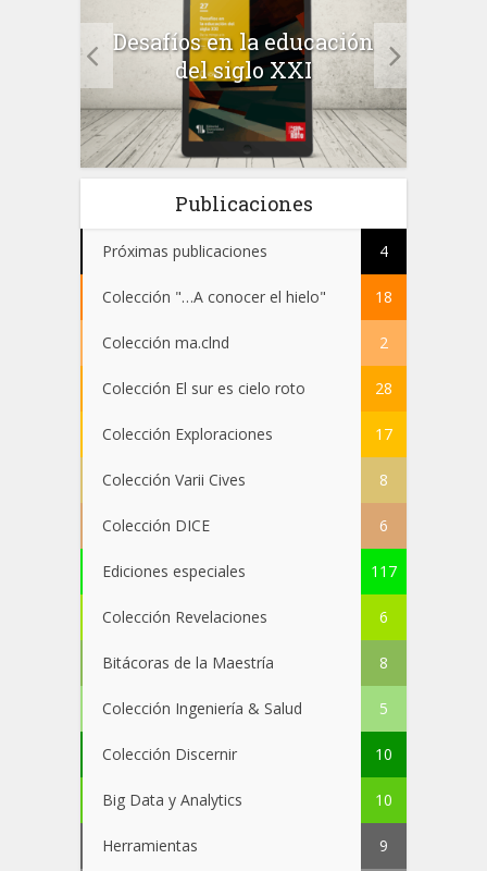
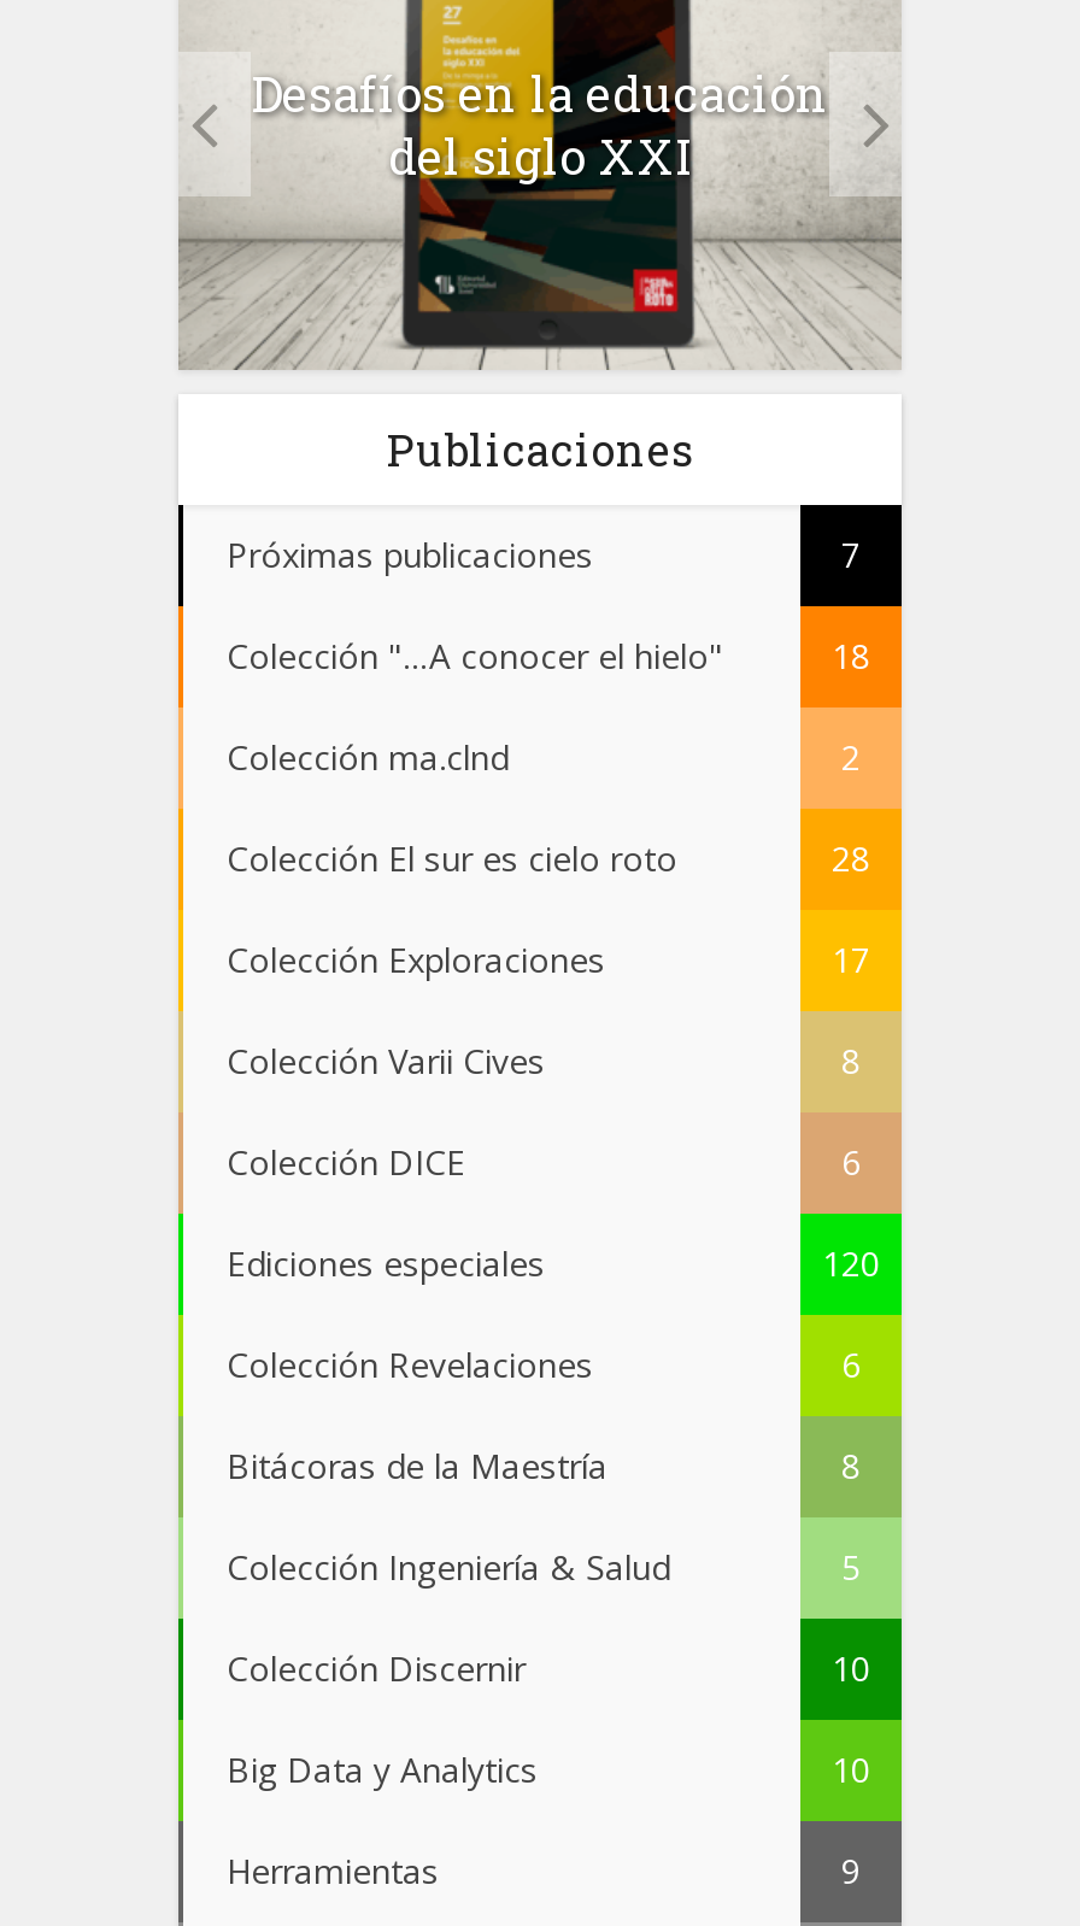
[379,240,388,261] 4 -> [841,532,861,577] 7
[371,560,397,581] 117 -> [822,1240,880,1286] 120

